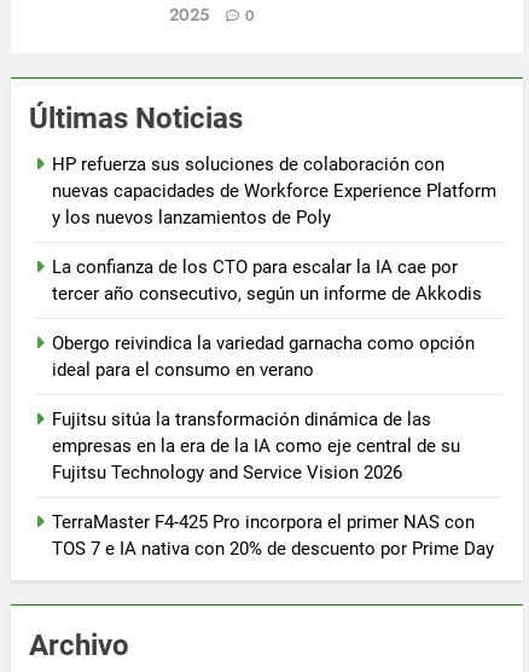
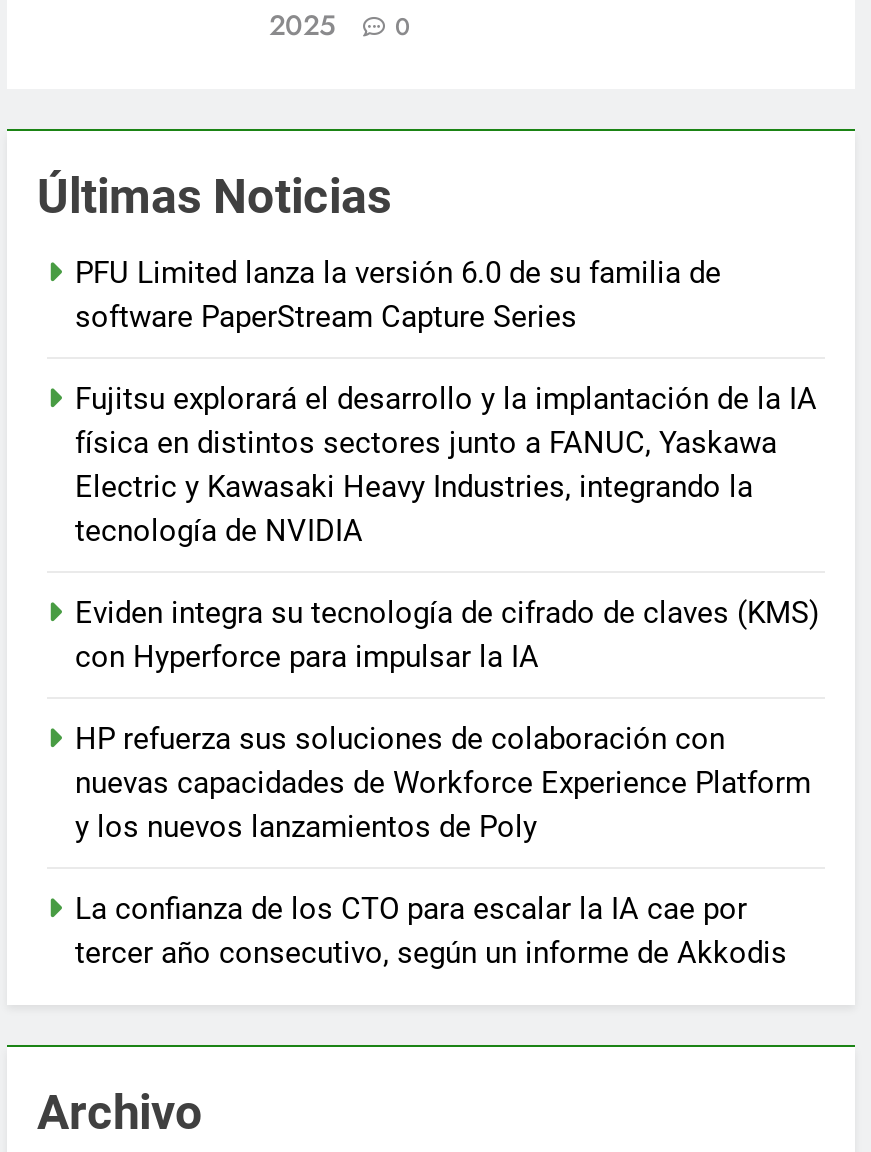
none -> [75,254,819,674] PFU Limited lanza la versión 6.0 de su familia de | software PaperStream Capture Series | Fujitsu explorará el desarrollo y la implantación de la IA | física en distintos sectores junto a FANUC, Yaskawa | Electric y Kawasaki Heavy Industries, integrando la | tecnología de NVIDIA | Eviden integra su tecnología de cifrado de claves (KMS) | con Hyperforce para impulsar la IA
moved [52,154,496,305] -> [75,720,811,970]: HP refuerza sus soluciones de colaboración con | nuevas capacidades de Workforce Experience Platform | y los nuevos lanzamientos de Poly | La confianza de los CTO para escalar la IA cae por | tercer año consecutivo, según un informe de Akkodis
[52,333,494,560] Obergo reivindica la variedad garnacha como opción | ideal para el consumo en verano | Fujitsu sitúa la transformación dinámica de las | empresas en la era de la IA como eje central de su | Fujitsu Technology and Service Vision 2026 | TerraMaster F4-425 Pro incorpora el primer NAS con | TOS 7 e IA nativa con 20% de descuento por Prime Day -> none

